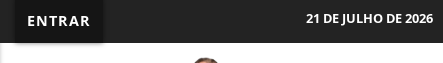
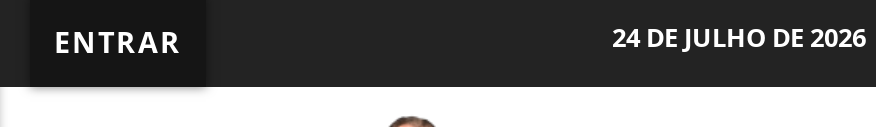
[306,9,433,27] 21 DE JULHO DE 2026 -> [612,19,866,55] 24 DE JULHO DE 2026

